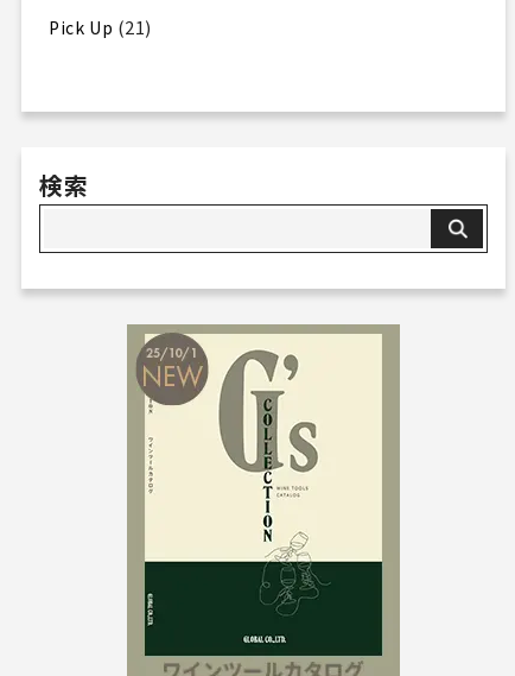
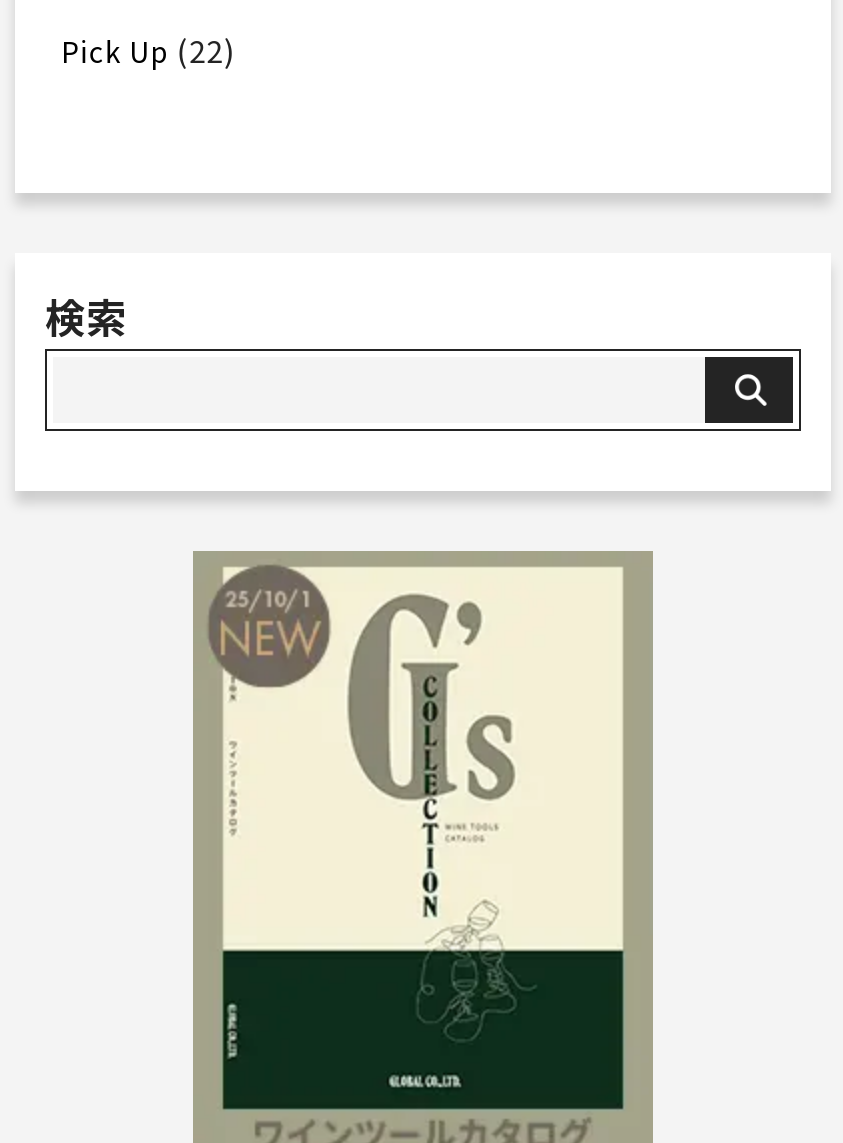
[49,15,152,40] Pick Up (21) -> [61,30,235,72] Pick Up (22)

